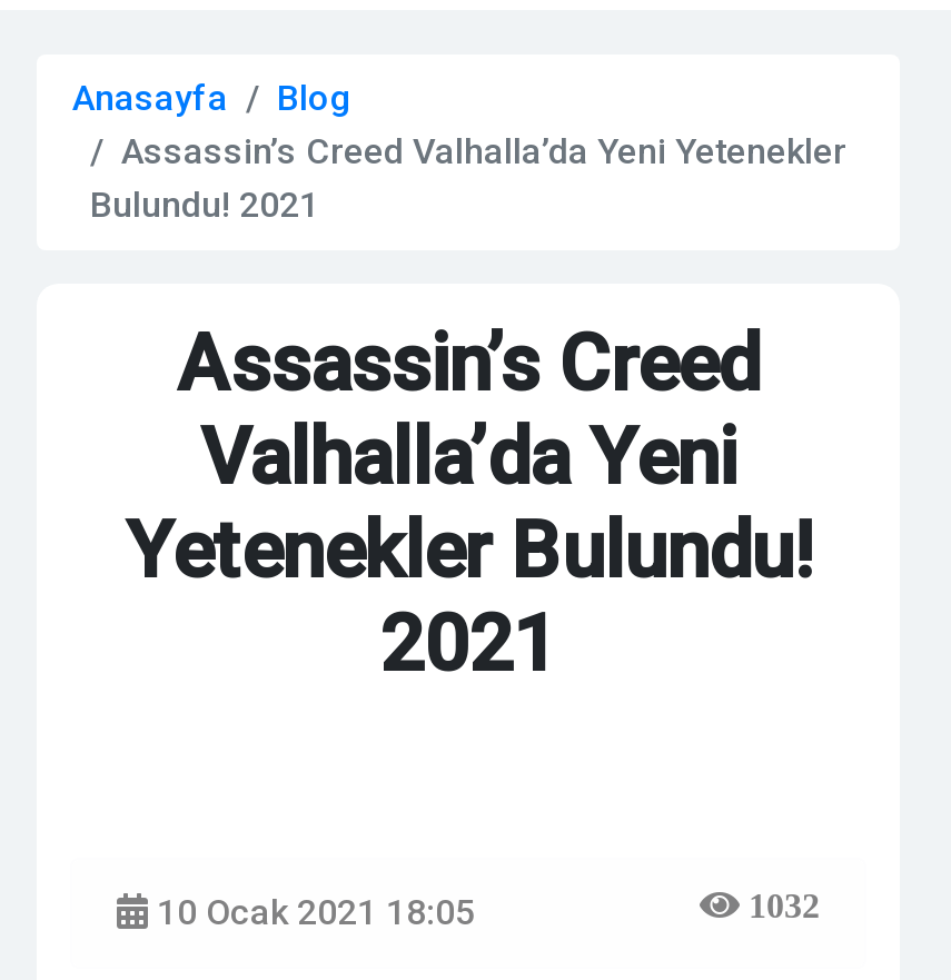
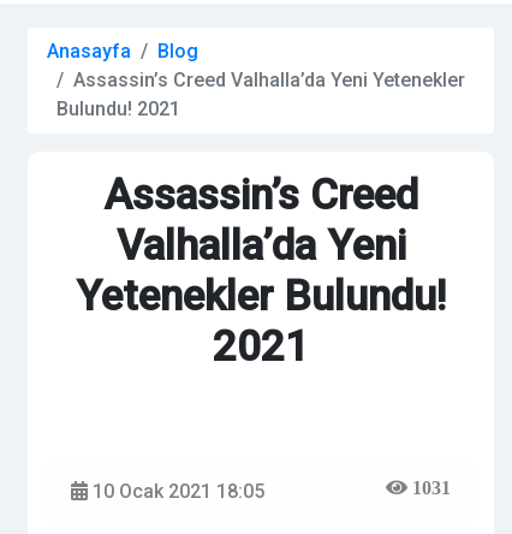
[740,887,820,923] 1032 -> [407,478,451,497] 1031

